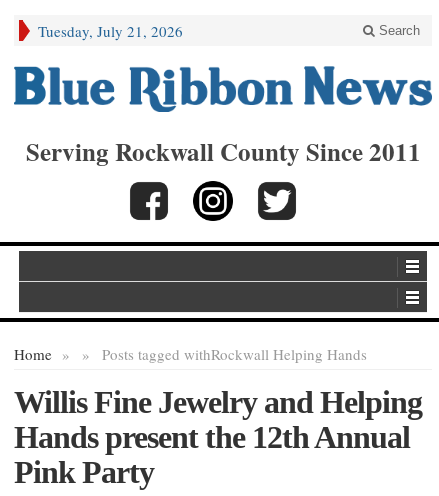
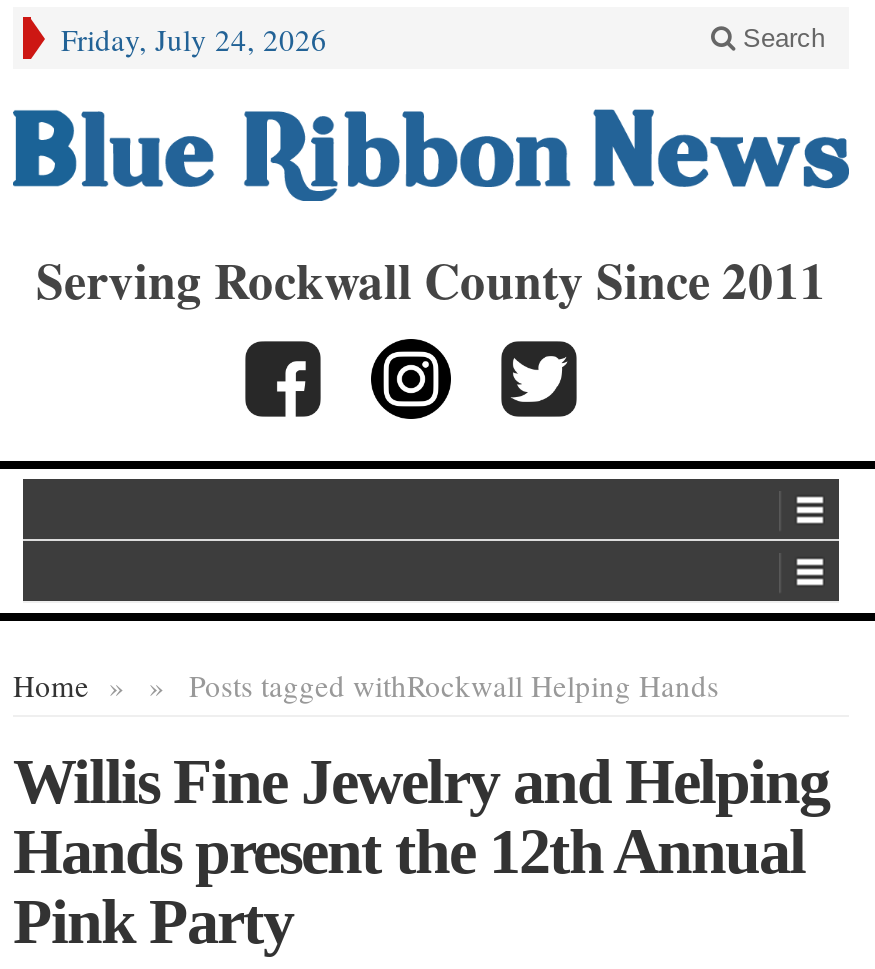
[38,21,183,41] Tuesday, July 21, 2026 -> [61,19,327,59] Friday, July 24, 2026

